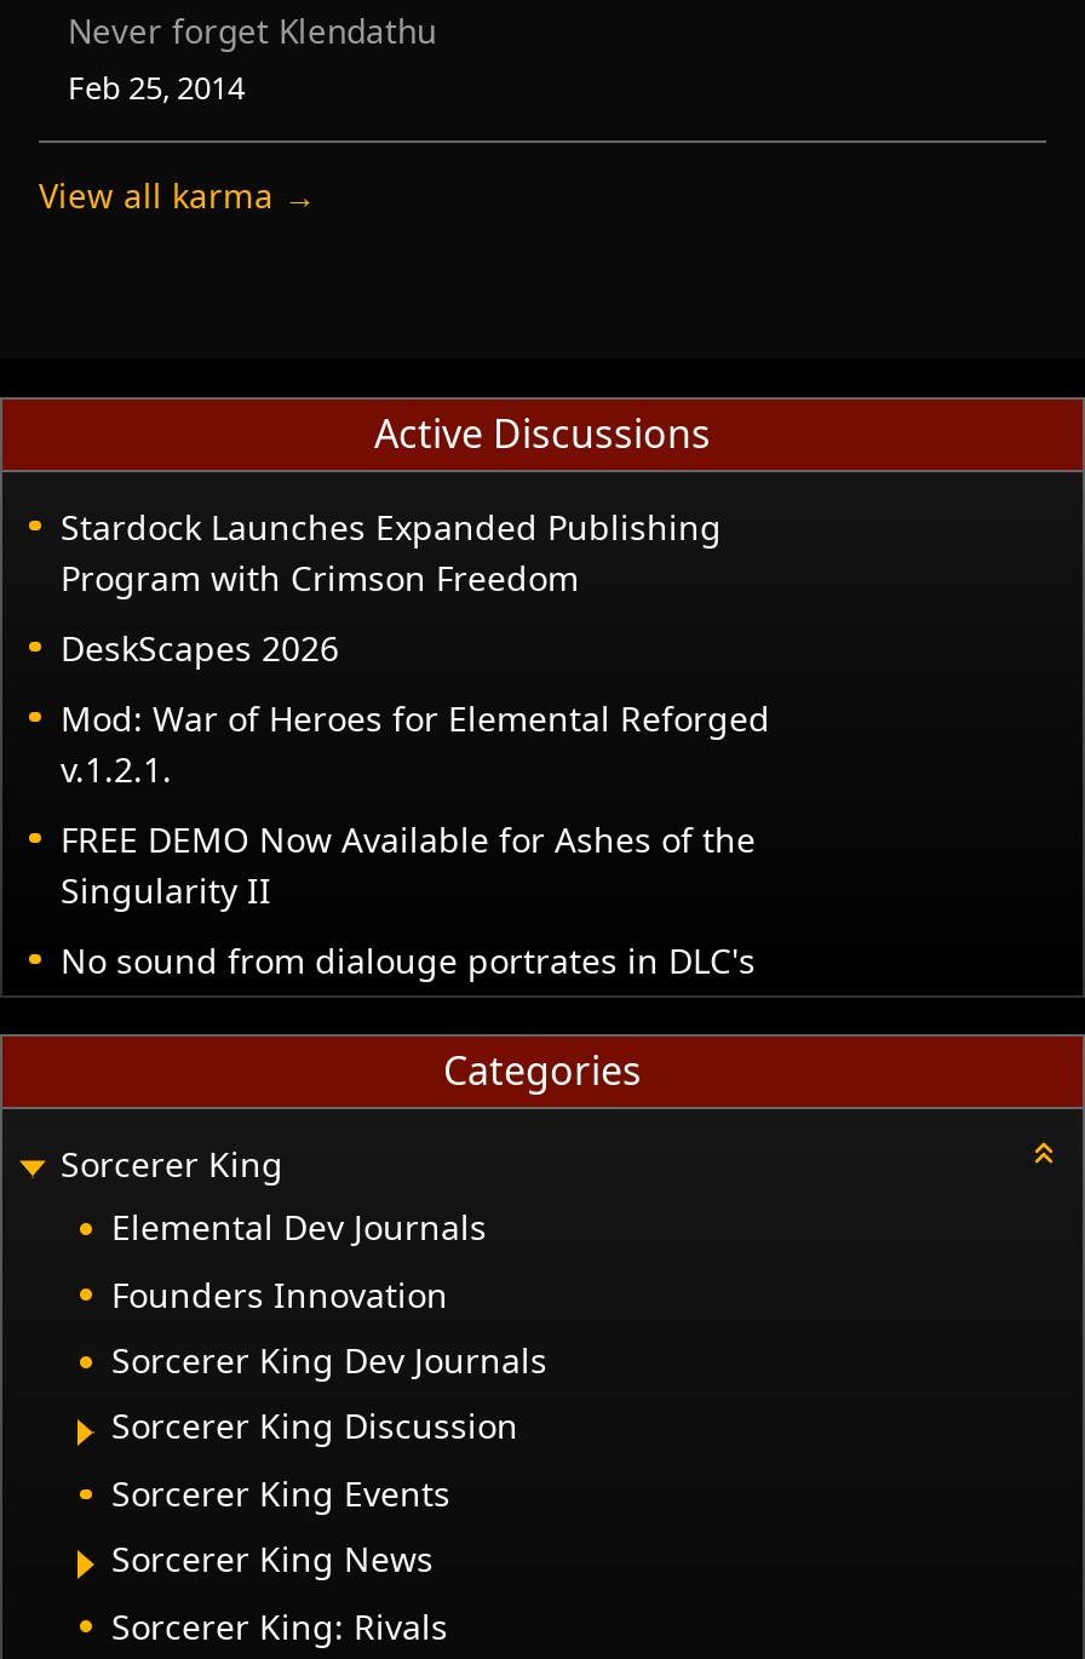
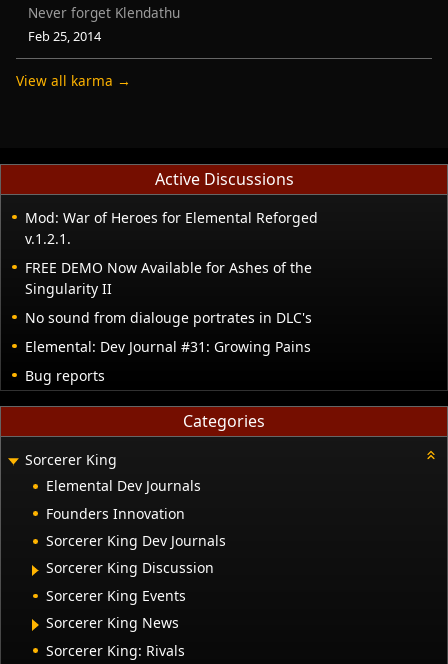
[61,503,722,670] Stardock Launches Expanded Publishing | Program with Crimson Freedom | DeskScapes 2026 -> none
moved [61,694,770,983] -> [25,208,318,327]: Mod: War of Heroes for Elemental Reforged | v.1.2.1. | FREE DEMO Now Available for Ashes of the | Singularity II | No sound from dialouge portrates in DLC's
none -> [25,337,311,385] Elemental: Dev Journal #31: Growing Pains | Bug reports

